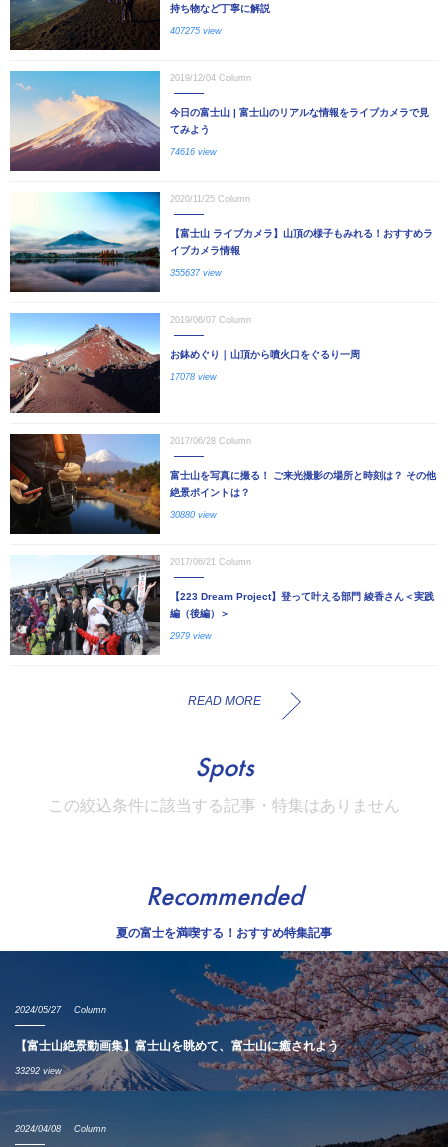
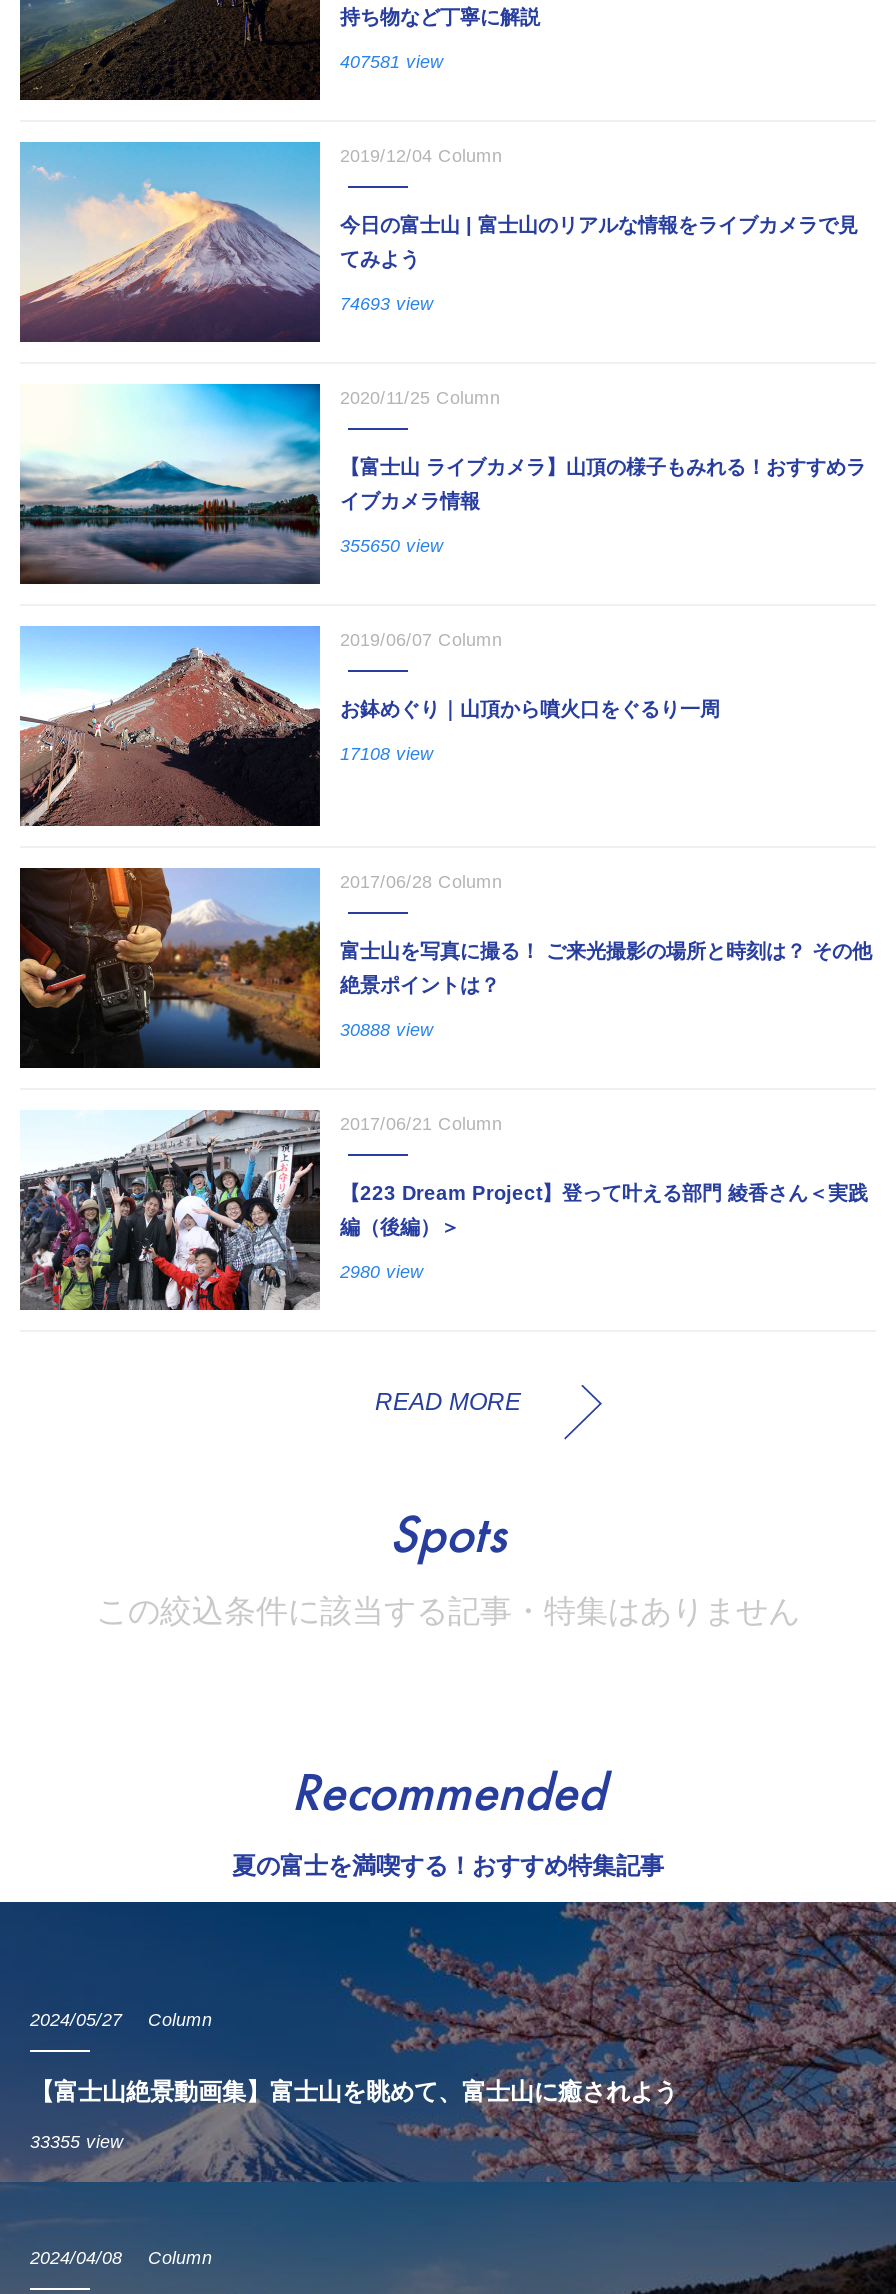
[170,26,222,36] 407275 view -> [340,52,444,72] 407581 view
[170,147,217,157] 74616 view -> [340,294,434,314] 74693 view
[170,268,222,278] 355637 view -> [340,536,444,556] 355650 view
[170,372,217,382] 17078 view -> [340,744,434,764] 17108 view
[170,510,217,520] 30880 view -> [340,1020,434,1040] 30888 view
[170,631,212,641] 2979 view -> [340,1262,424,1282] 2980 view
[15,1066,62,1076] 33292 view -> [30,2132,124,2152] 33355 view

